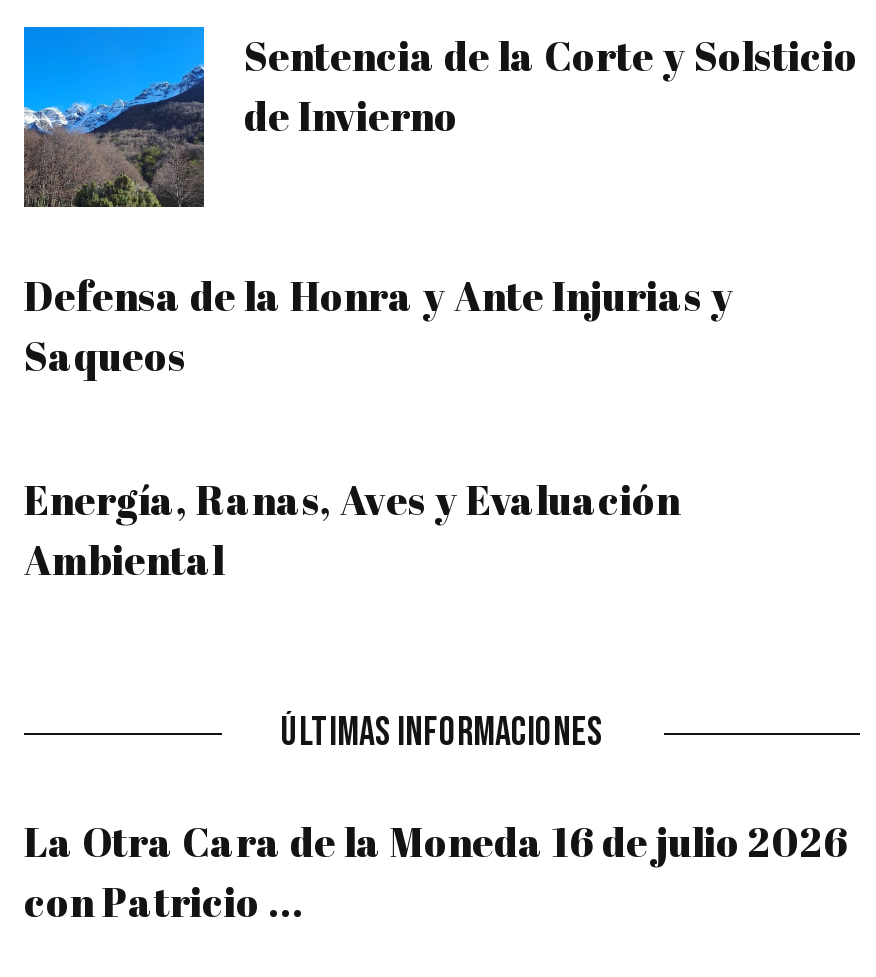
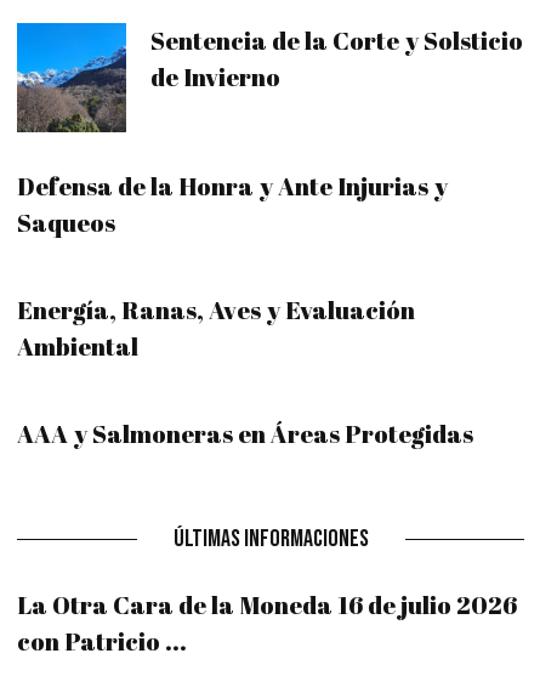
none -> [17,417,473,450] AAA y Salmoneras en Áreas Protegidas

